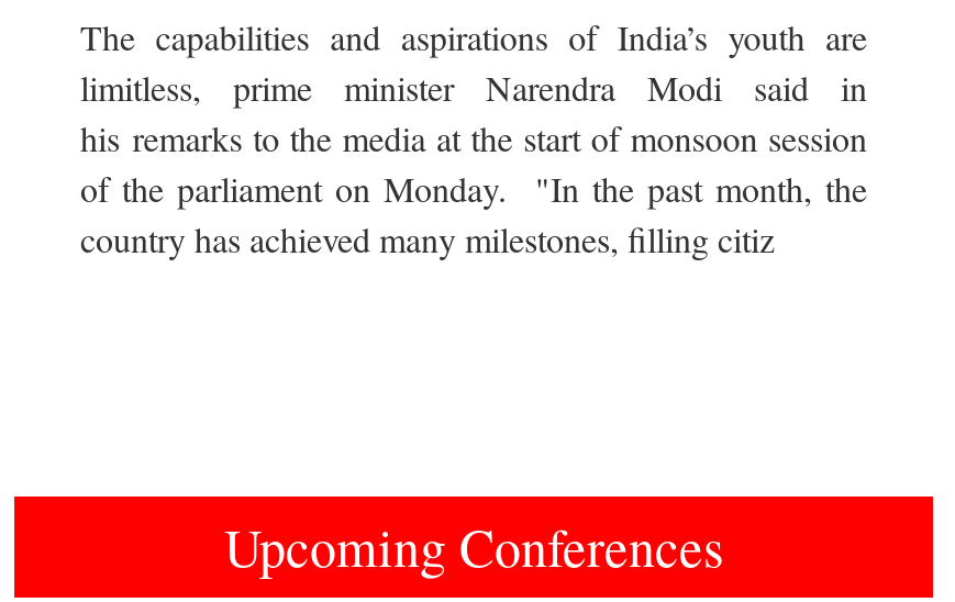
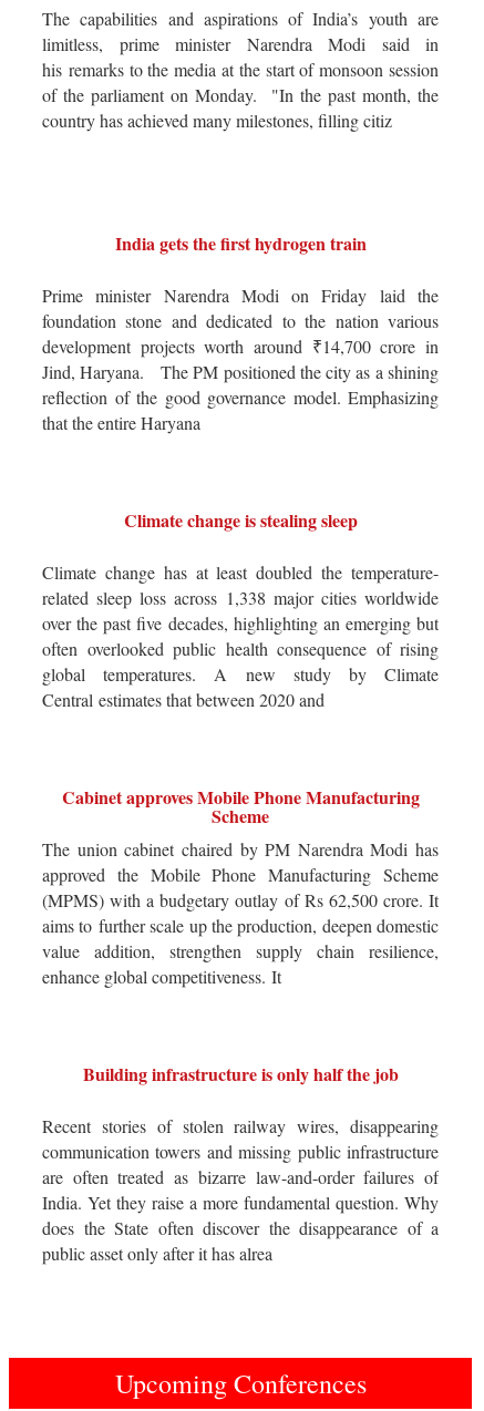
none -> [42,230,439,434] India gets the first hydrogen train | Prime minister Narendra Modi on Friday laid the | foundation stone and dedicated to the nation various | development projects worth around ₹14,700 crore in | Jind, Haryana. The PM positioned the city as a shining | reflection of the good governance model. Emphasizing | that the entire Haryana
none -> [42,507,439,711] Climate change is stealing sleep | Climate change has at least doubled the temperature- | related sleep loss across 1,338 major cities worldwide | over the past five decades, highlighting an emerging but | often overlooked public health consequence of rising | global temperatures. A new study by Climate | Central estimates that between 2020 and
none -> [42,784,439,987] Cabinet approves Mobile Phone Manufacturing | Scheme | The union cabinet chaired by PM Narendra Modi has | approved the Mobile Phone Manufacturing Scheme | (MPMS) with a budgetary outlay of Rs 62,500 crore. It | aims to further scale up the production, deepen domestic | value addition, strengthen supply chain resilience, | enhance global competitiveness. It
none -> [42,1061,439,1264] Building infrastructure is only half the job | Recent stories of stolen railway wires, disappearing | communication towers and missing public infrastructure | are often treated as bizarre law-and-order failures of | India. Yet they raise a more fundamental question. Why | does the State often discover the disappearance of a | public asset only after it has alrea

